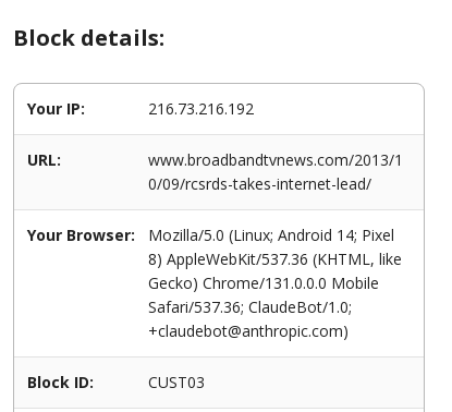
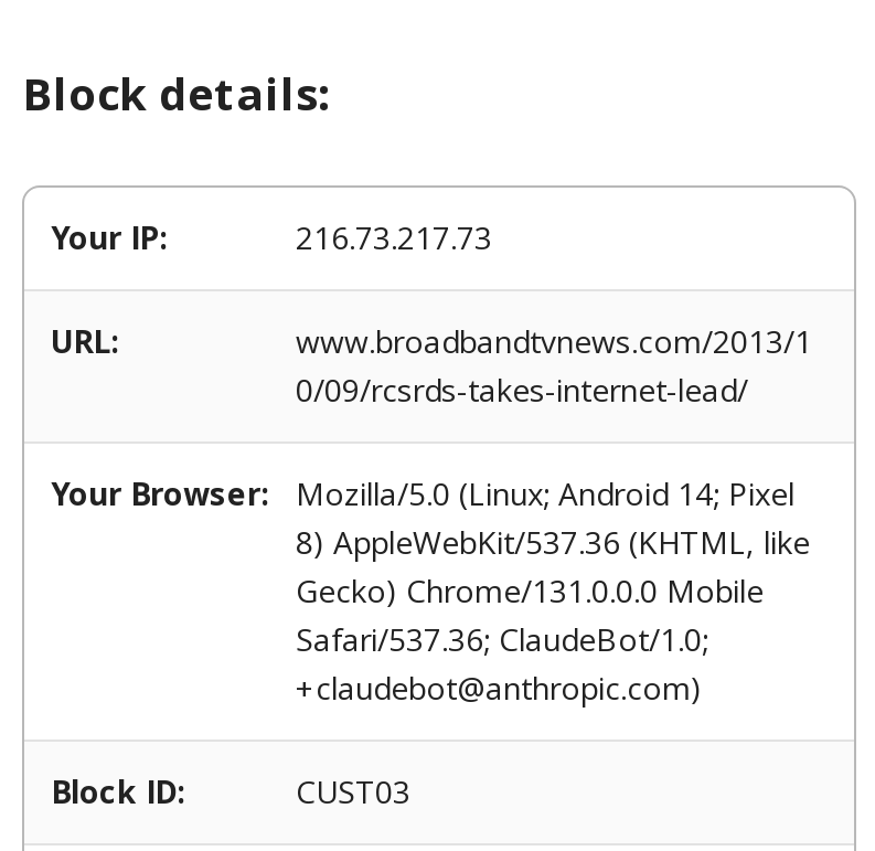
[148,98,254,119] 216.73.216.192 -> [296,216,492,258] 216.73.217.73

